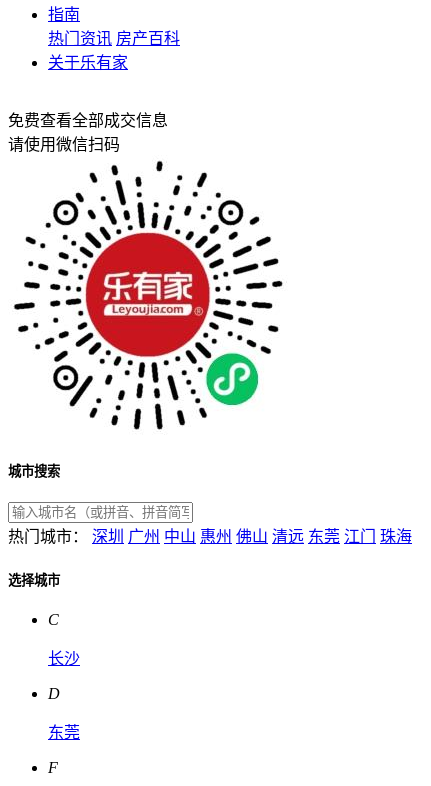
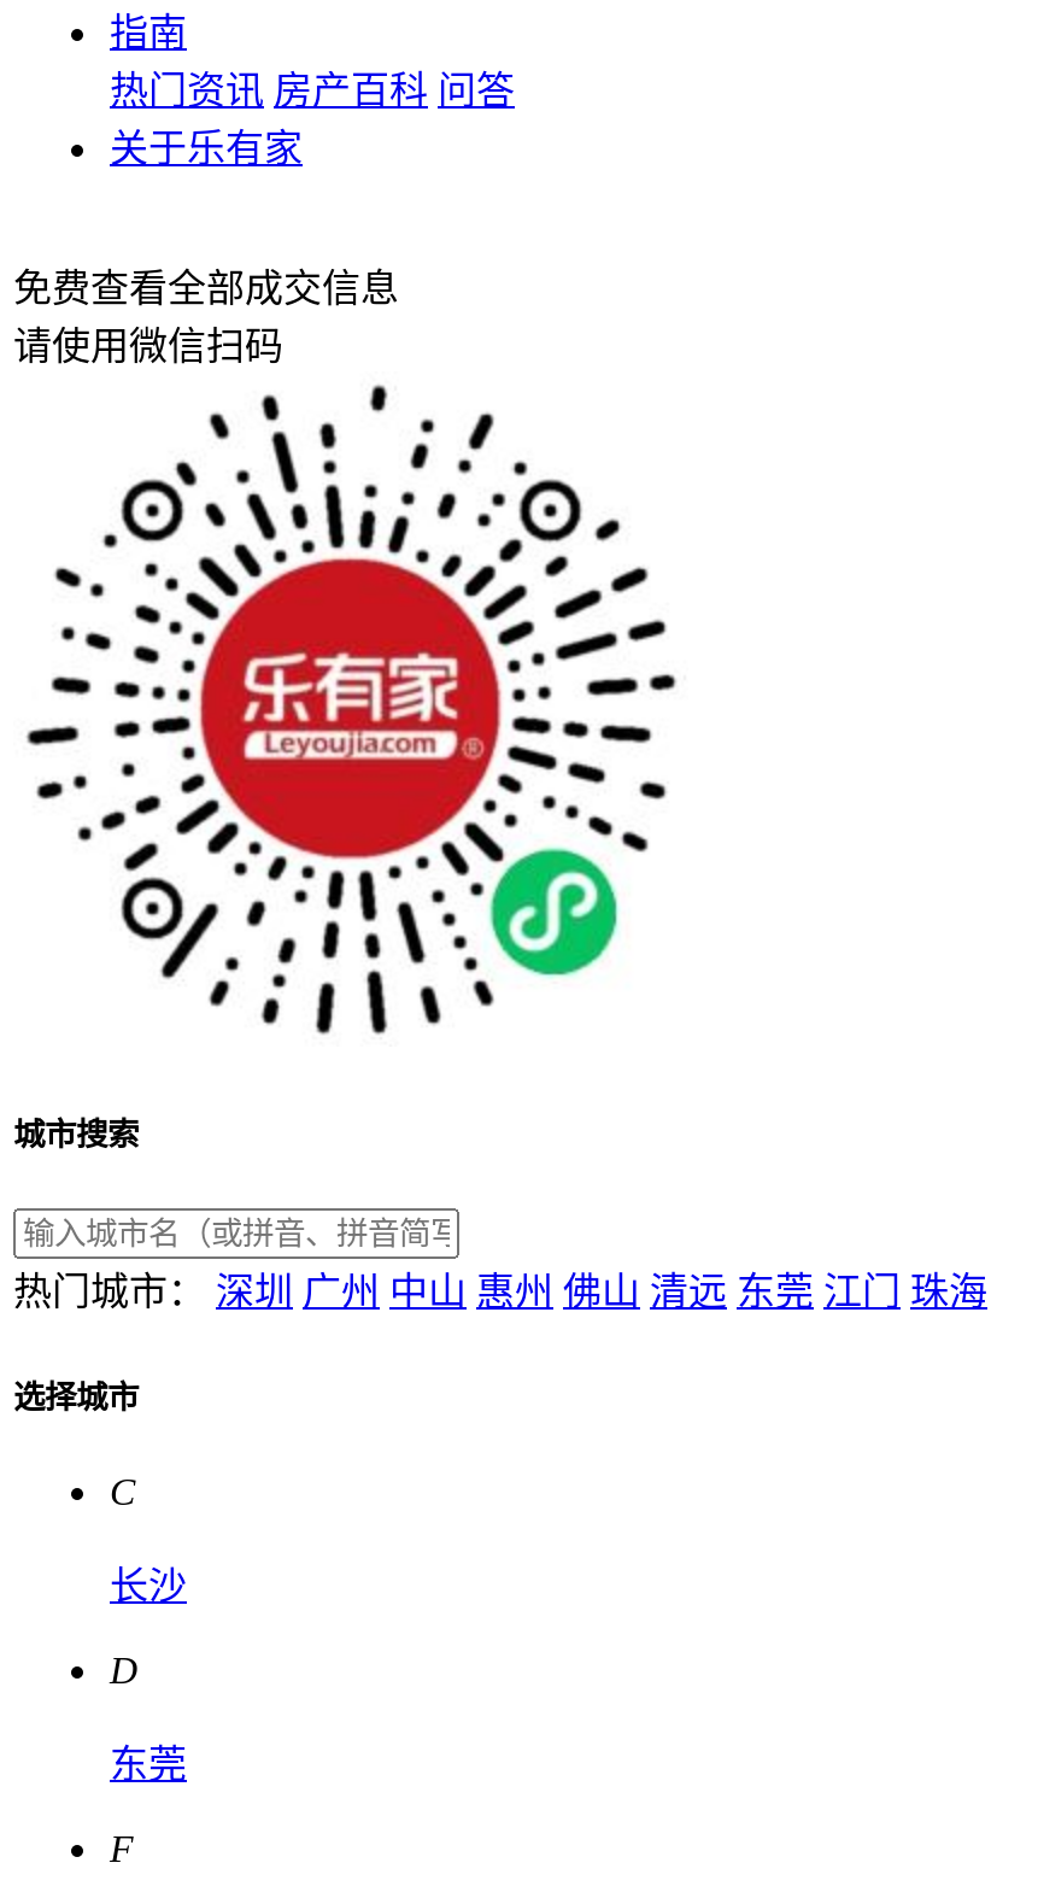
[48,30,180,47] 热门资讯 房产百科 -> [110,70,515,111] 热门资讯 房产百科 问答

